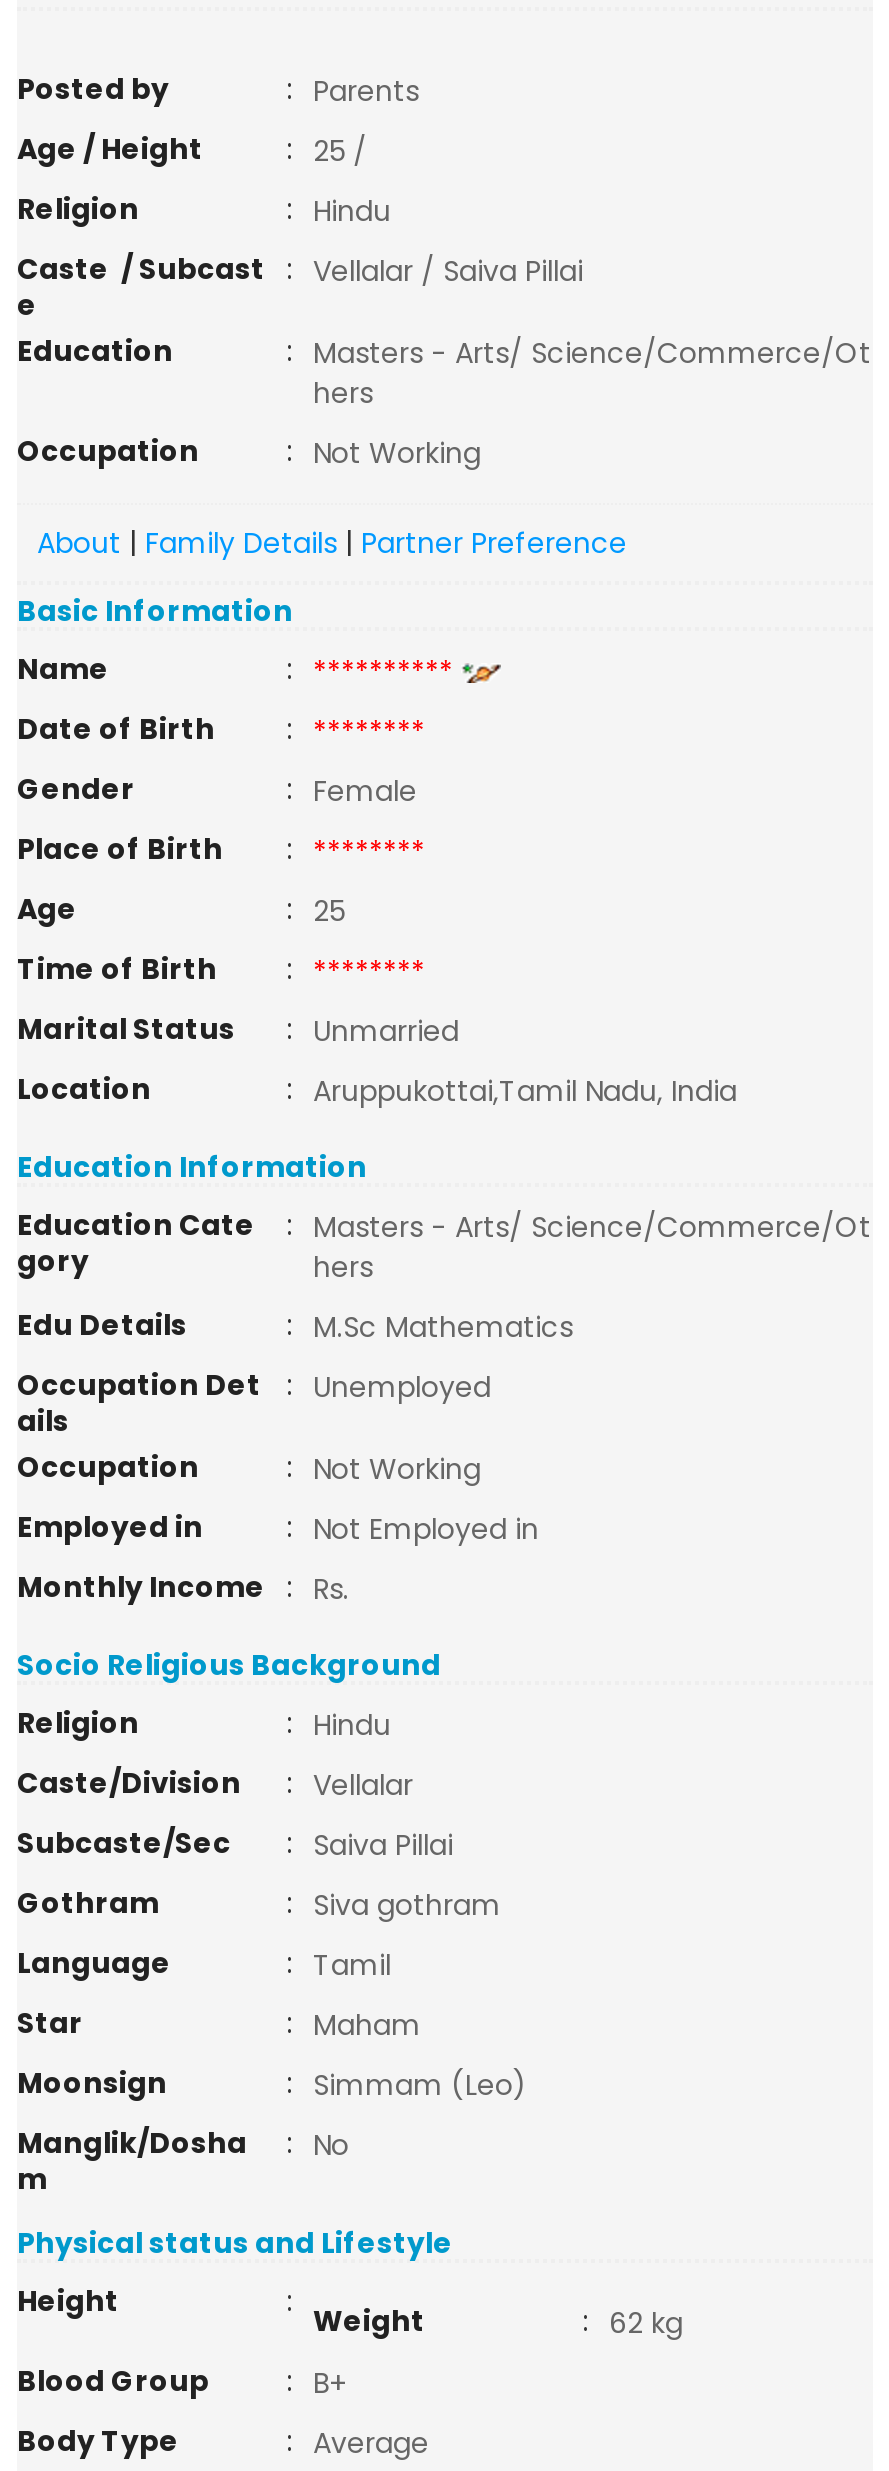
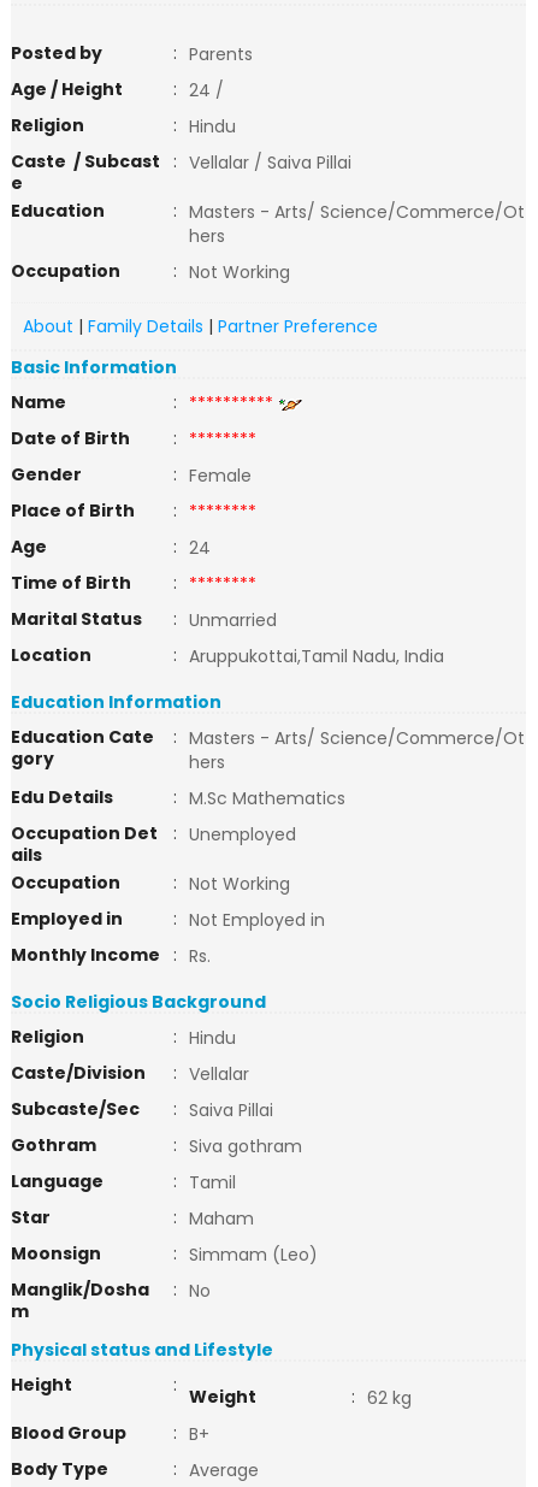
[287,129,367,171] : 25 / -> [173,77,224,102] : 24 /
[287,889,345,931] : 25 -> [173,535,211,560] : 24

